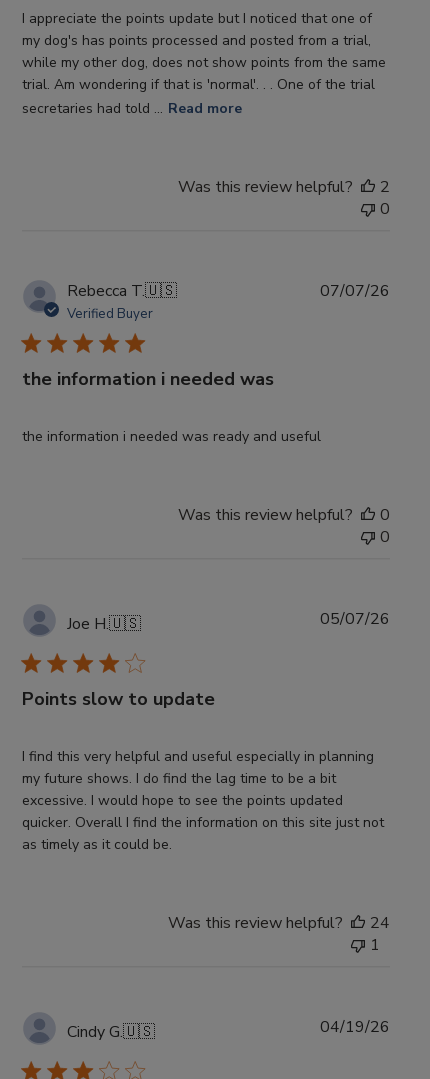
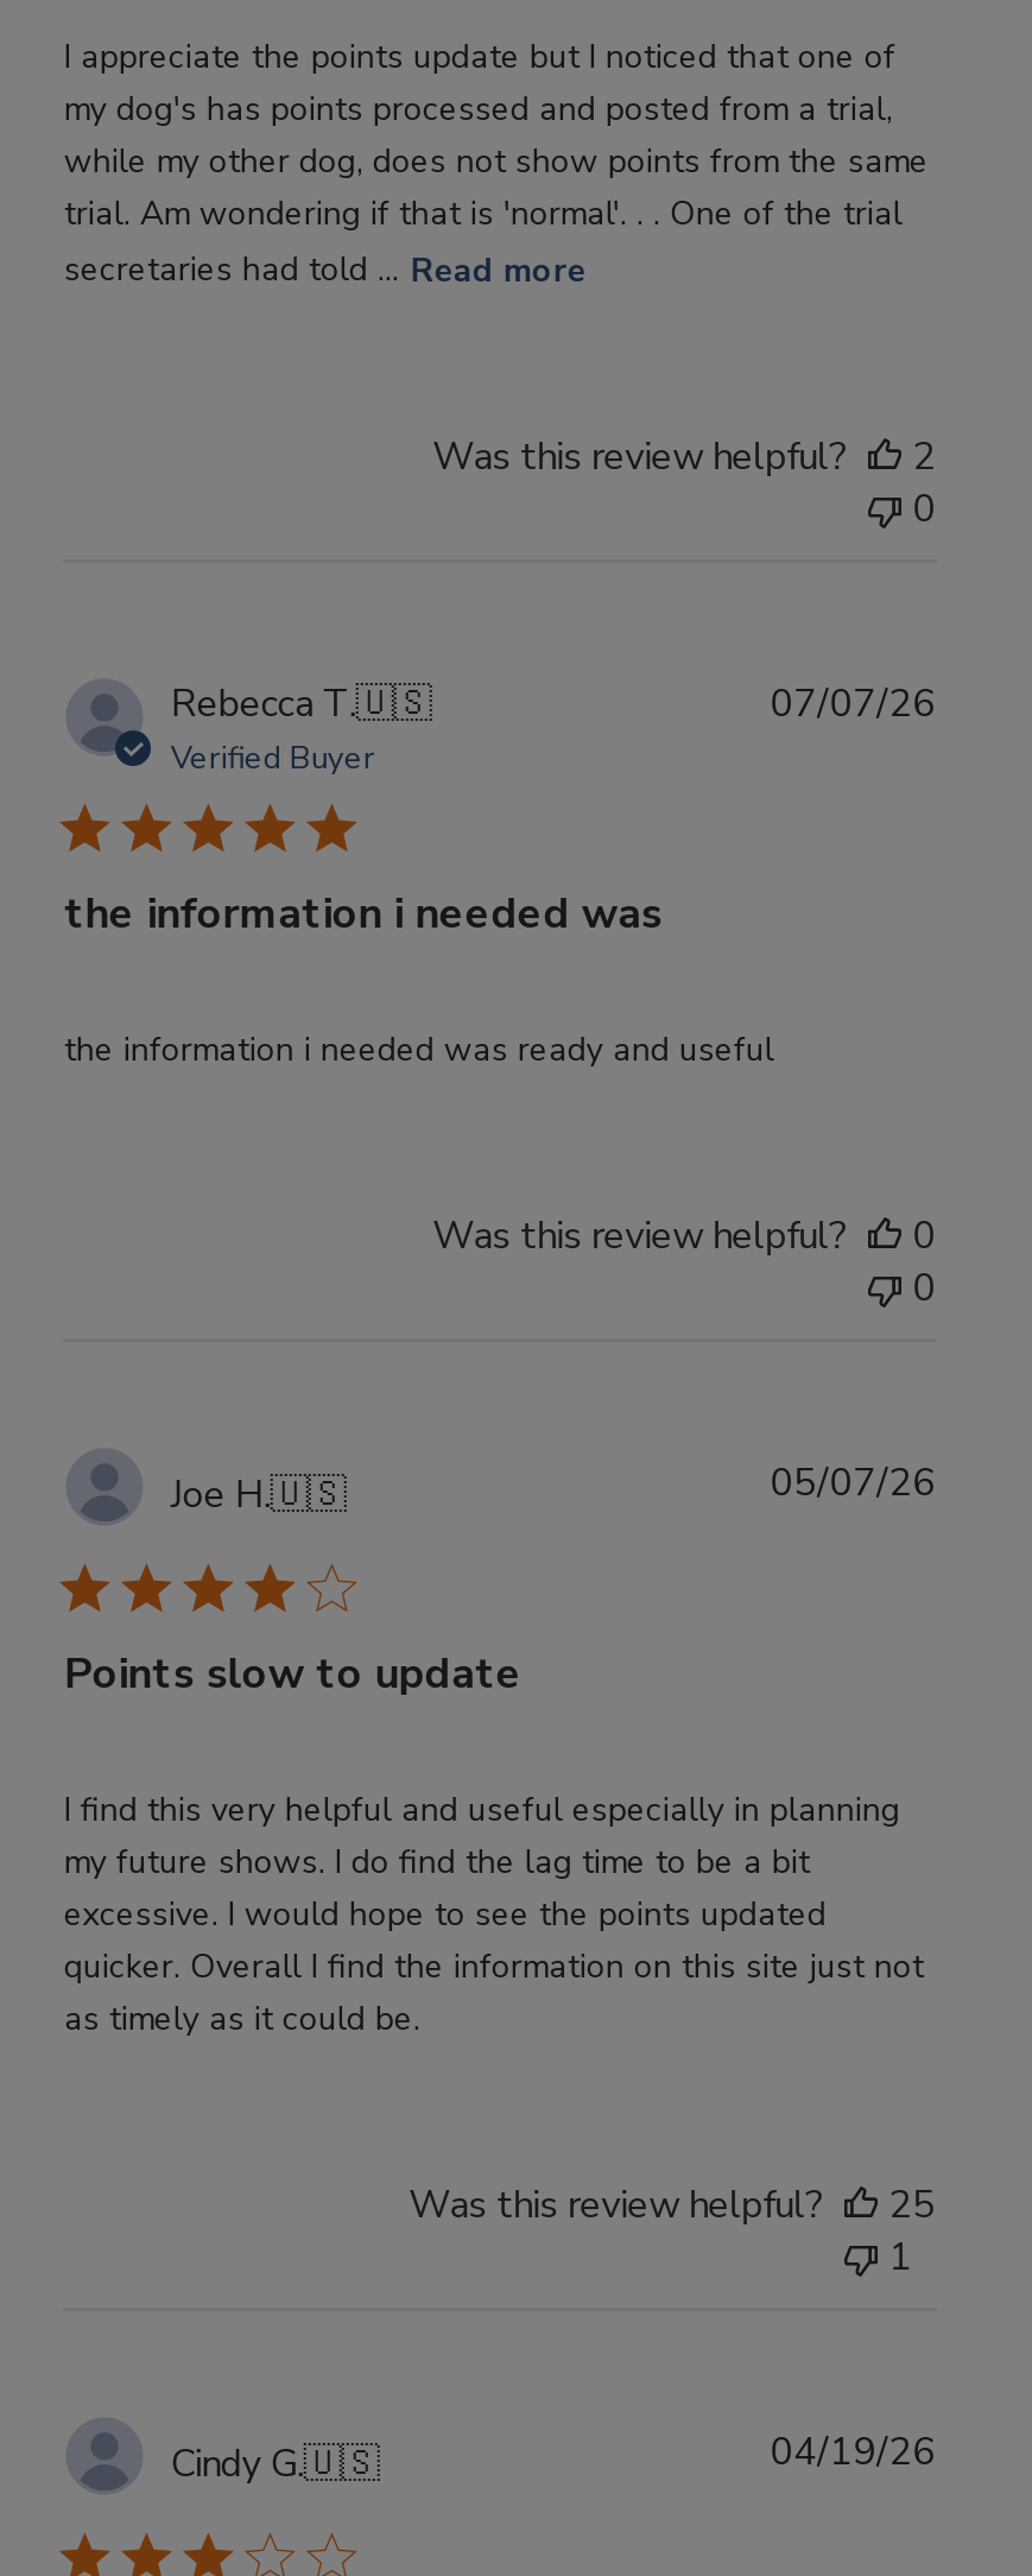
[168,912,390,934] Was this review helpful? 24 -> [409,2180,936,2232] Was this review helpful? 25

